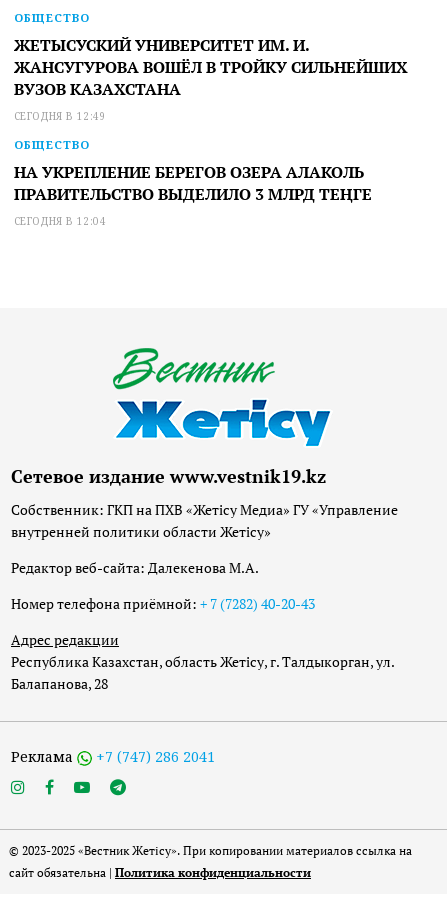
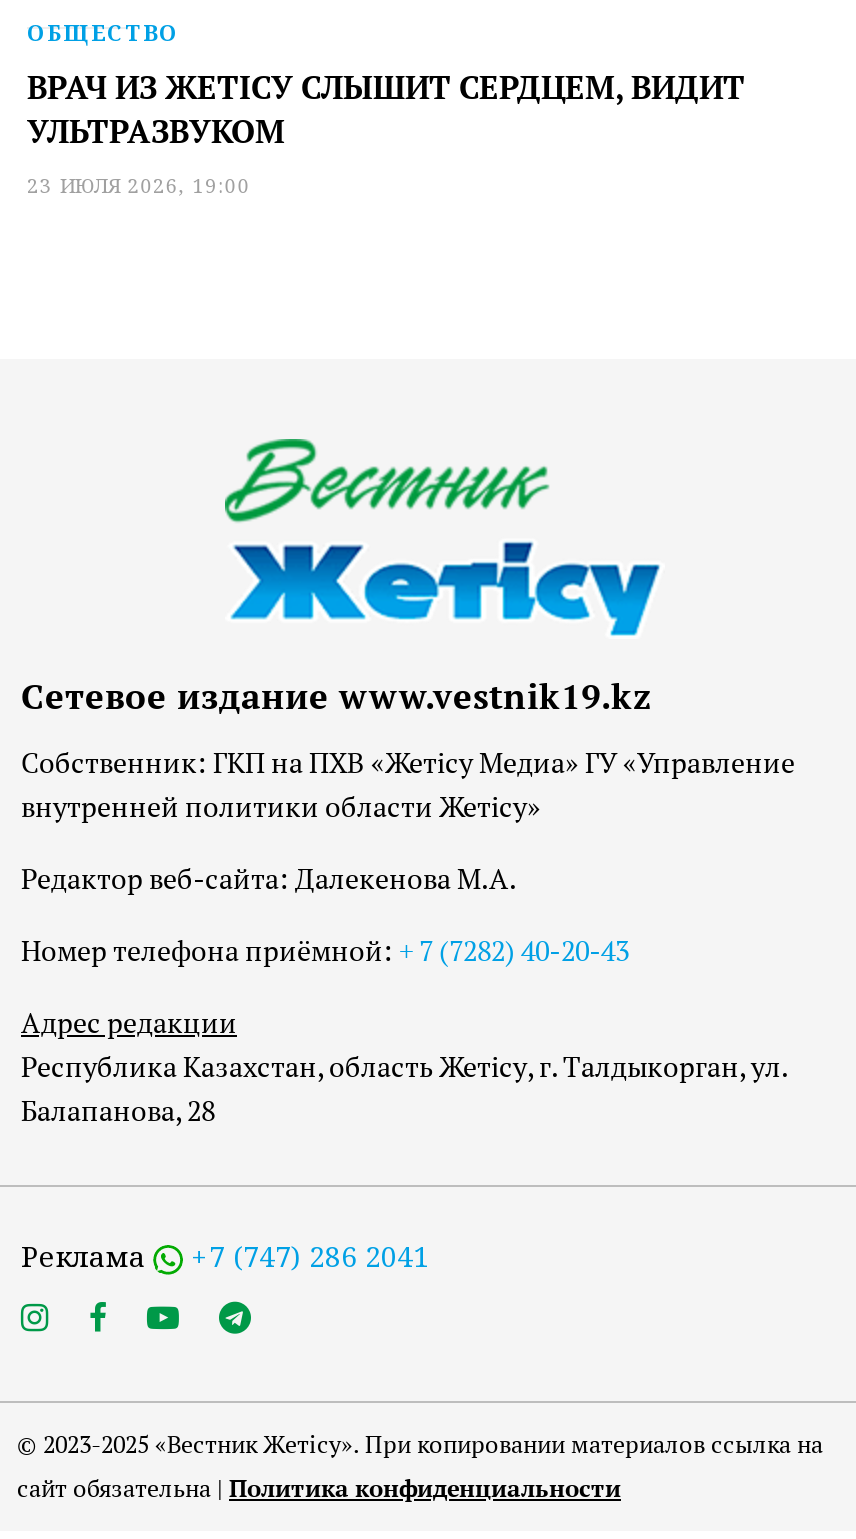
[14,34,408,228] ЖЕТЫСУСКИЙ УНИВЕРСИТЕТ ИМ. И. | ЖАНСУГУРОВА ВОШЁЛ В ТРОЙКУ СИЛЬНЕЙШИХ | ВУЗОВ КАЗАХСТАНА | СЕГОДНЯ В 12:49 | ОБЩЕСТВО | НА УКРЕПЛЕНИЕ БЕРЕГОВ ОЗЕРА АЛАКОЛЬ | ПРАВИТЕЛЬСТВО ВЫДЕЛИЛО 3 МЛРД ТЕҢГЕ | СЕГОДНЯ В 12:04 -> [27,66,745,200] ВРАЧ ИЗ ЖЕТIСУ СЛЫШИТ СЕРДЦЕМ, ВИДИТ | УЛЬТРАЗВУКОМ | 23 ИЮЛЯ 2026, 19:00

